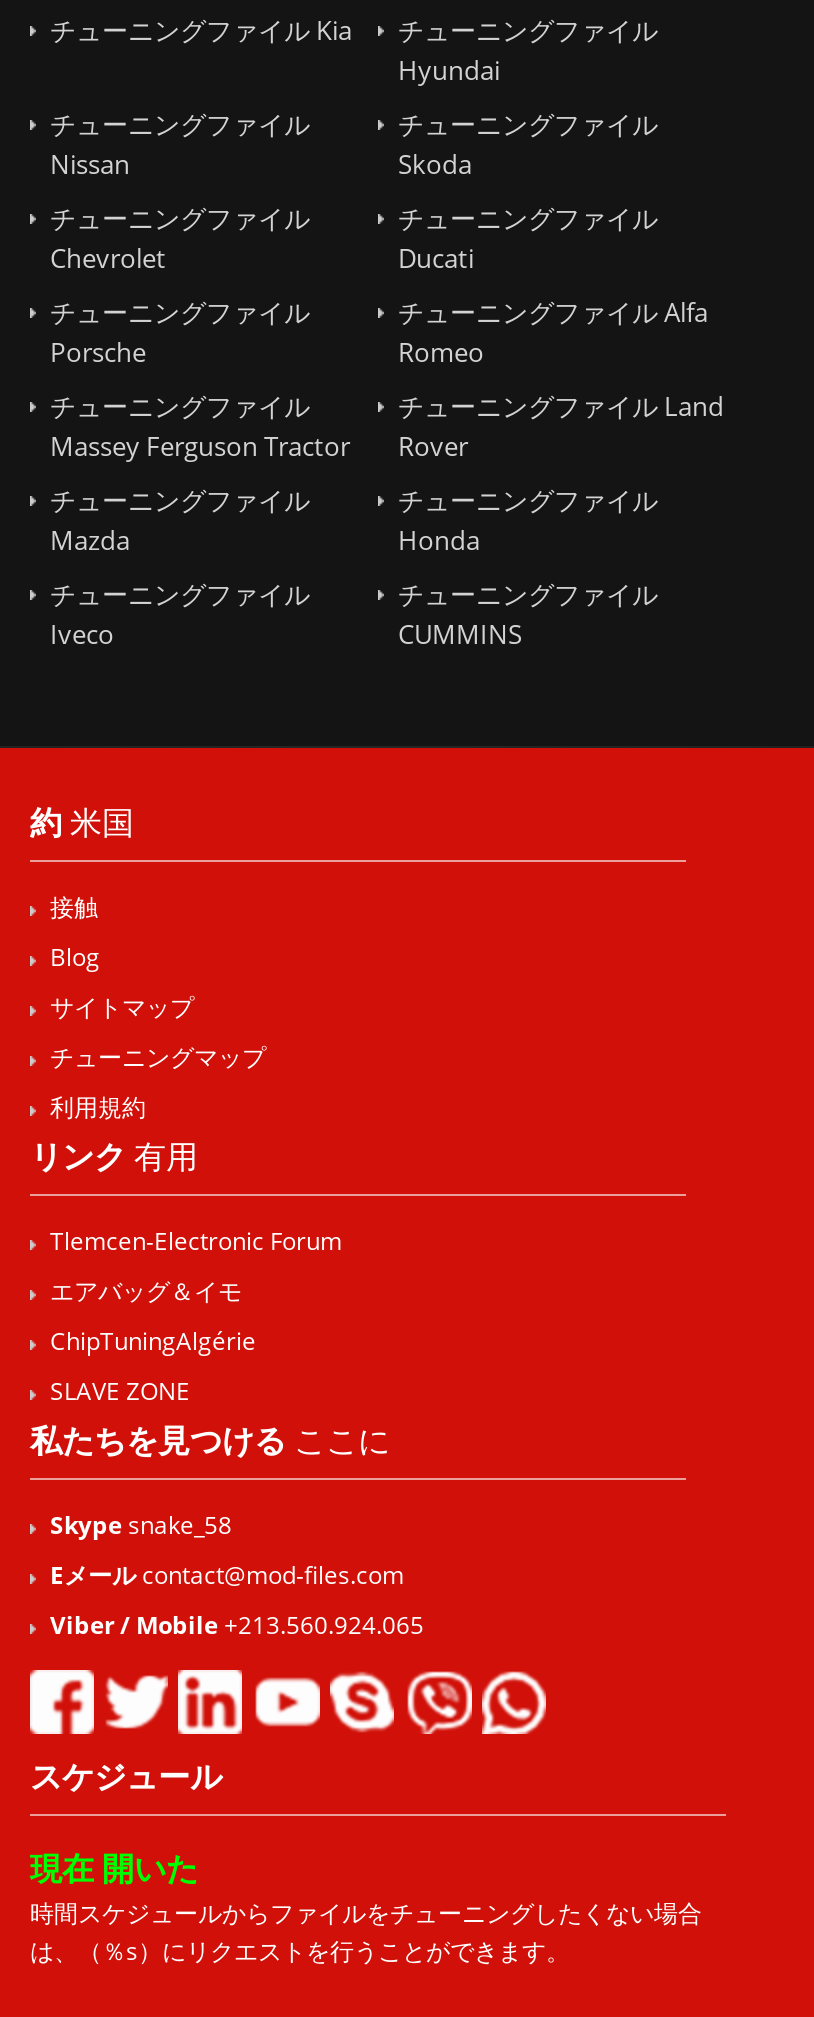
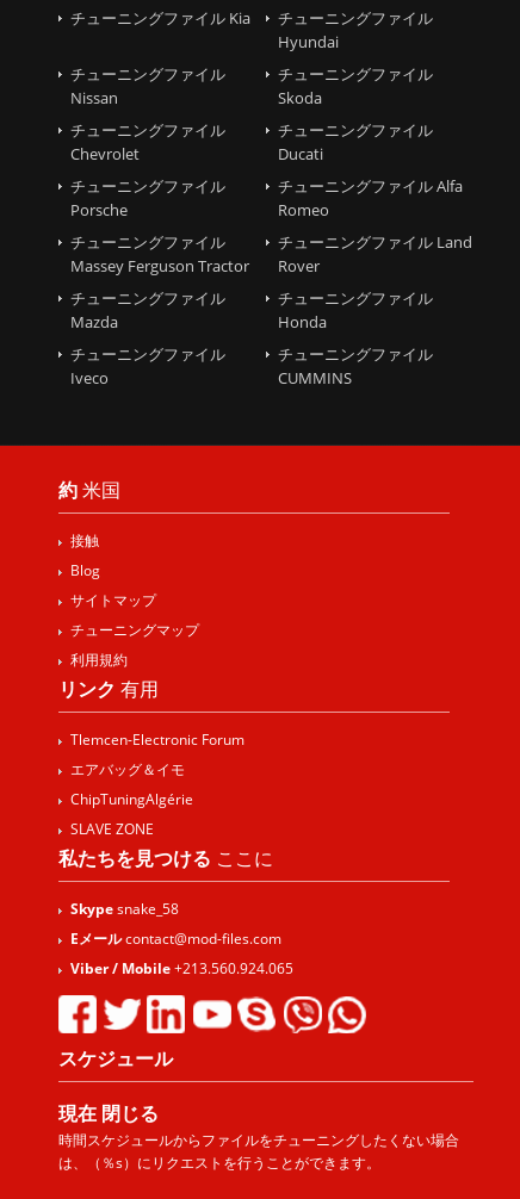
[30,1846,198,1890] 現在開いた -> [58,1100,159,1126] 現在閉じる

